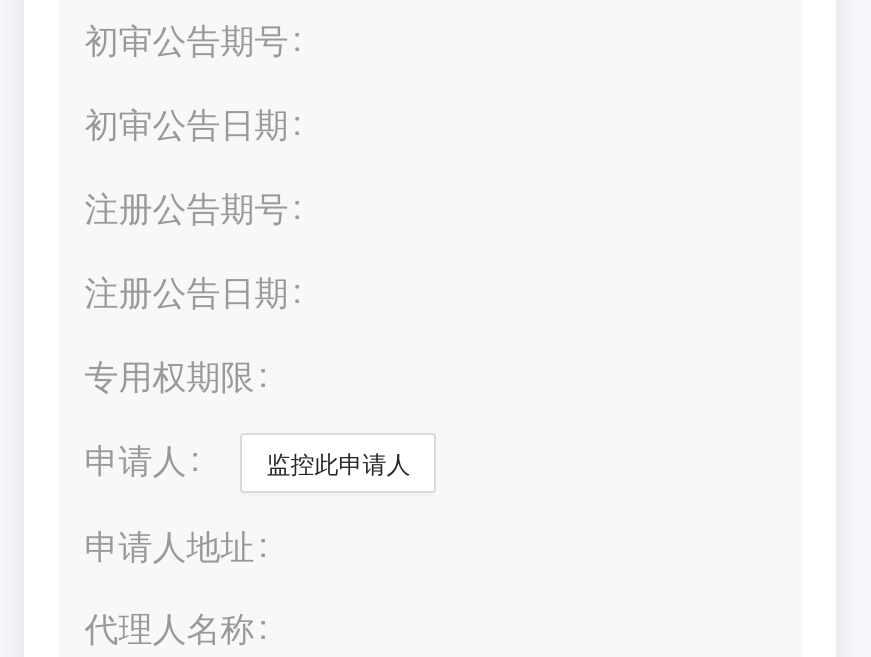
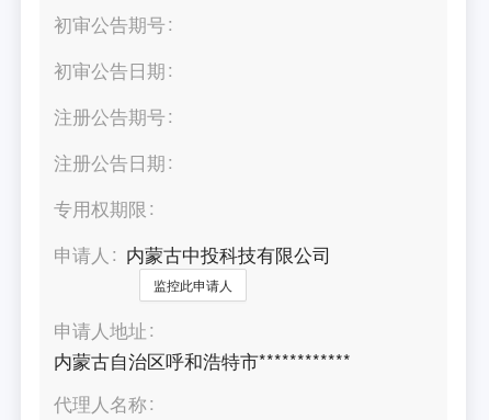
none -> [126,241,331,267] 内蒙古中投科技有限公司
none -> [54,348,351,374] 内蒙古自治区呼和浩特市************

